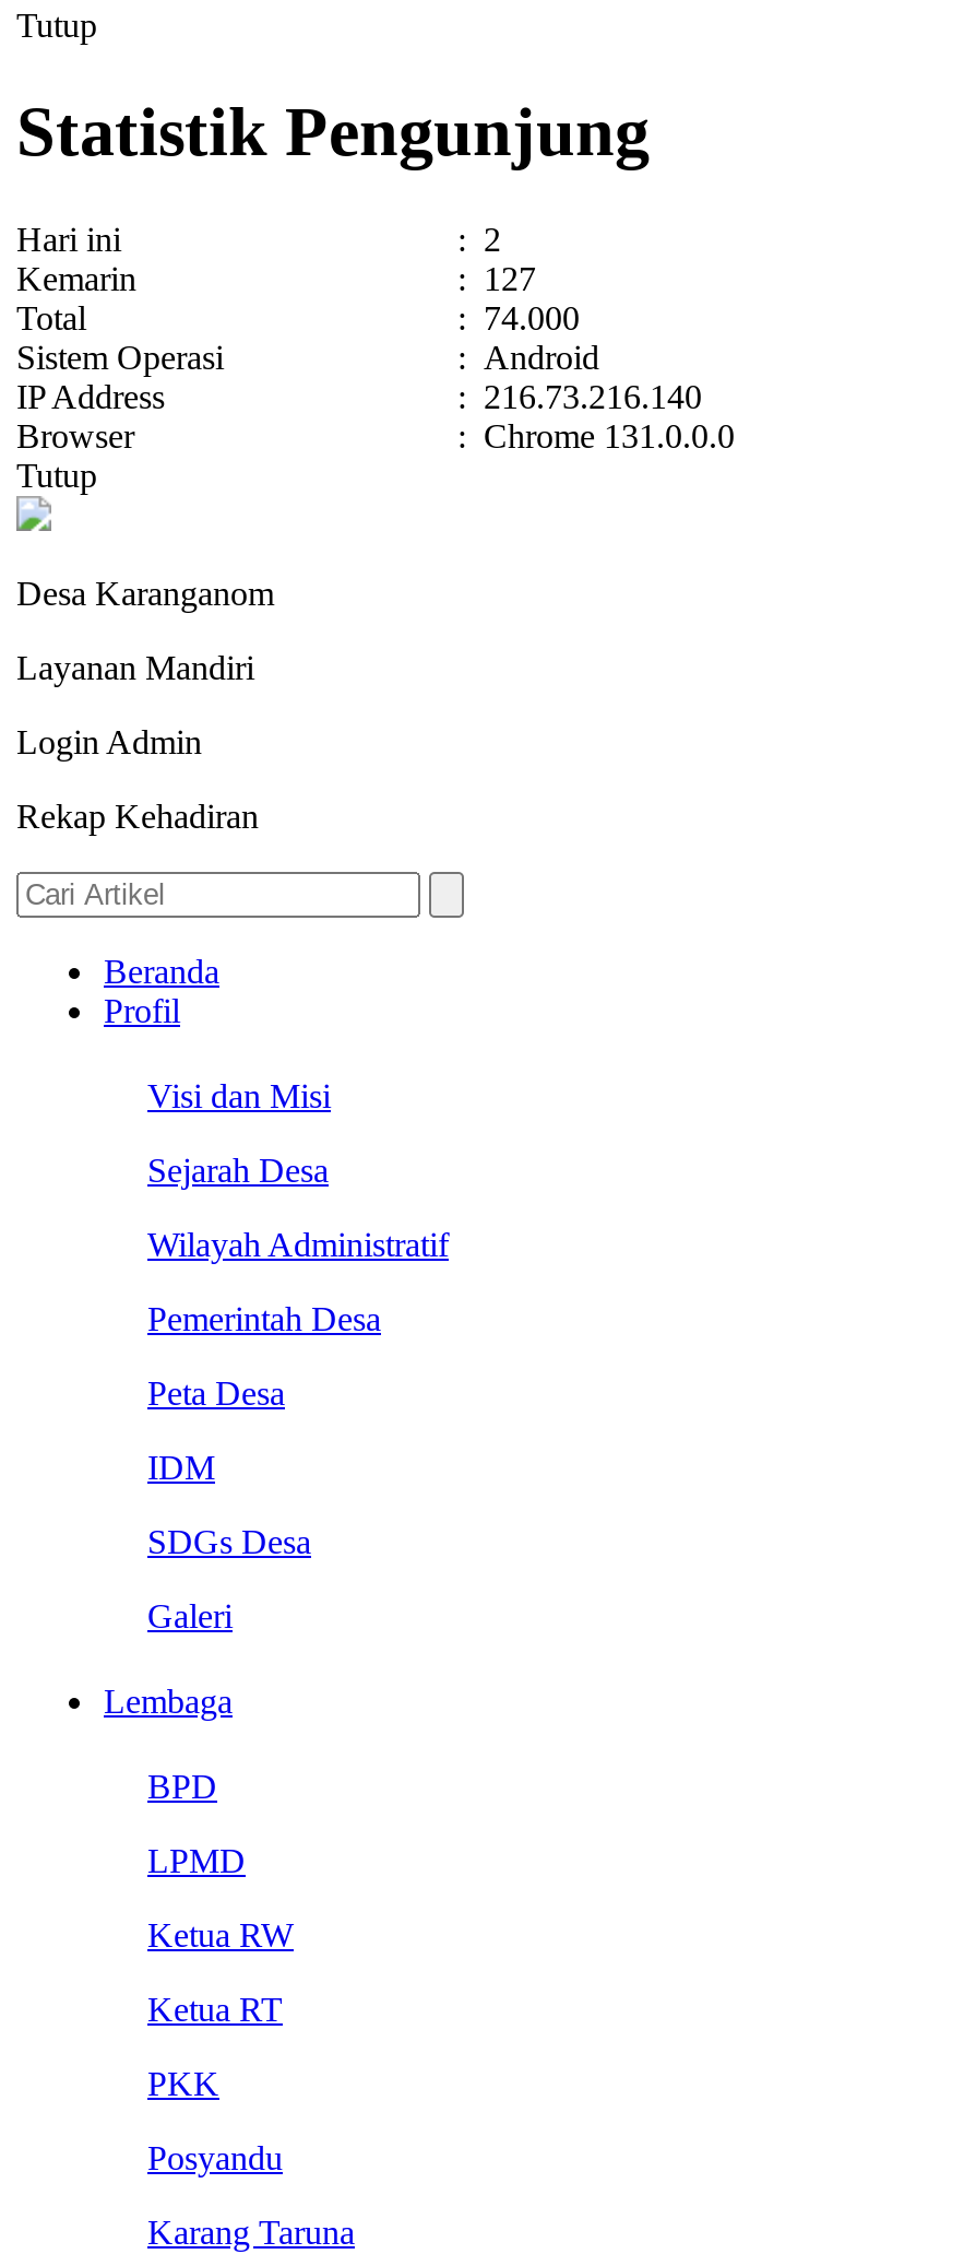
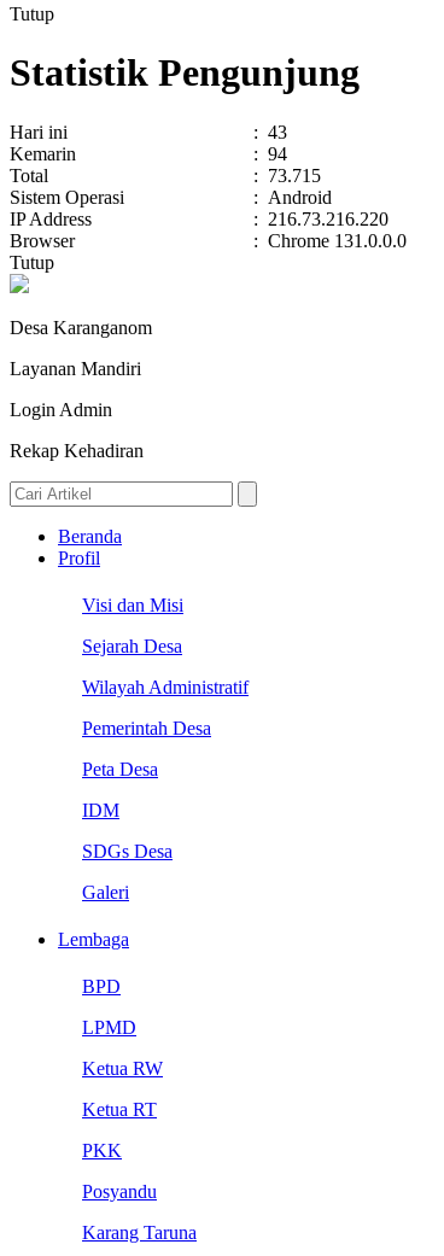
[457,220,501,257] : 2 -> [253,121,287,142] : 43
[457,259,536,296] : 127 -> [253,143,287,164] : 94
[457,298,580,336] : 74.000 -> [253,165,321,185] : 73.715
[457,377,702,414] : 216.73.216.140 -> [253,208,388,229] : 216.73.216.220

